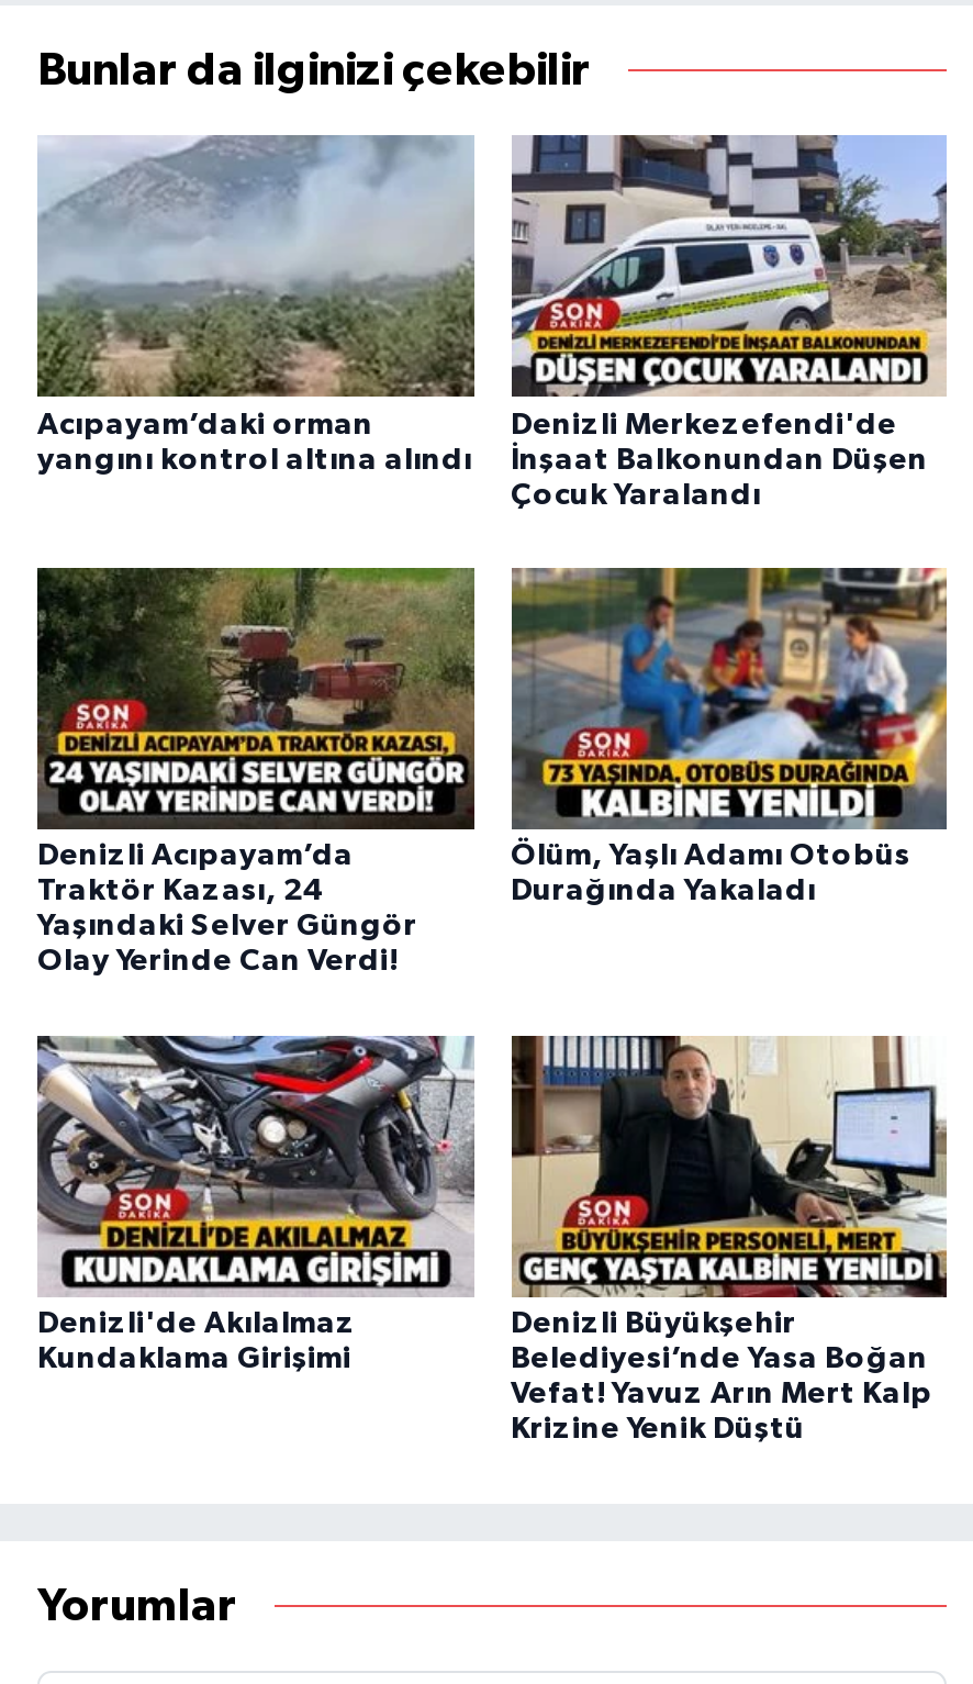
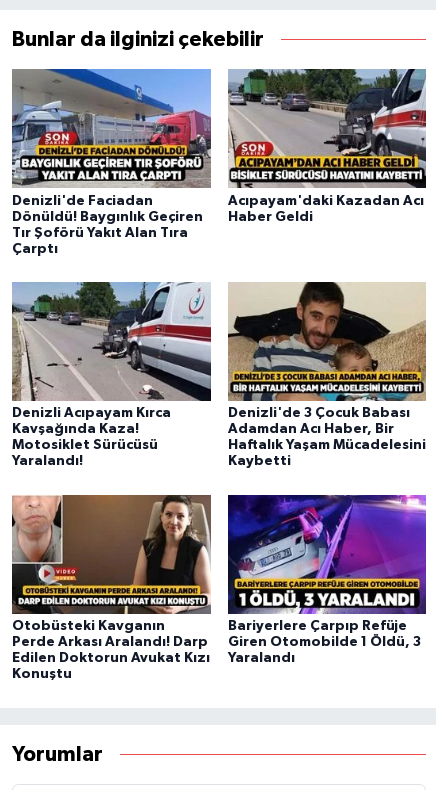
[37,135,474,475] [image] | Acıpayam’daki orman | yangını kontrol altına alındı -> [12,68,211,255] [image] | Denizli'de Faciadan | Dönüldü! Baygınlık Geçiren | Tır Şoförü Yakıt Alan Tıra | Çarptı
[511,135,947,510] [image] | Denizli Merkezefendi'de | İnşaat Balkonundan Düşen | Çocuk Yaralandı -> [227,68,427,223] [image] | Acıpayam'daki Kazadan Acı | Haber Geldi
[35,566,477,977] [image] | Denizli Acıpayam’da | Traktör Kazası, 24 | Yaşındaki Selver Güngör | Olay Yerinde Can Verdi! -> [12,281,211,468] [image] | Denizli Acıpayam Kırca | Kavşağında Kaza! | Motosiklet Sürücüsü | Yaralandı!
[510,566,947,907] [image] | Ölüm, Yaşlı Adamı Otobüs | Durağında Yakaladı -> [227,282,427,468] [image] | Denizli'de 3 Çocuk Babası | Adamdan Acı Haber, Bir | Haftalık Yaşam Mücadelesini | Kaybetti
[35,1034,474,1375] [image] | Denizli'de Akılalmaz | Kundaklama Girişimi -> [11,494,211,681] [image] | Otobüsteki Kavganın | Perde Arkası Aralandı! Darp | Edilen Doktorun Avukat Kızı | Konuştu
[510,1034,949,1445] [image] | Denizli Büyükşehir | Belediyesi’nde Yasa Boğan | Vefat! Yavuz Arın Mert Kalp | Krizine Yenik Düştü -> [227,494,427,665] [image] | Bariyerlere Çarpıp Refüje | Giren Otomobilde 1 Öldü, 3 | Yaralandı

